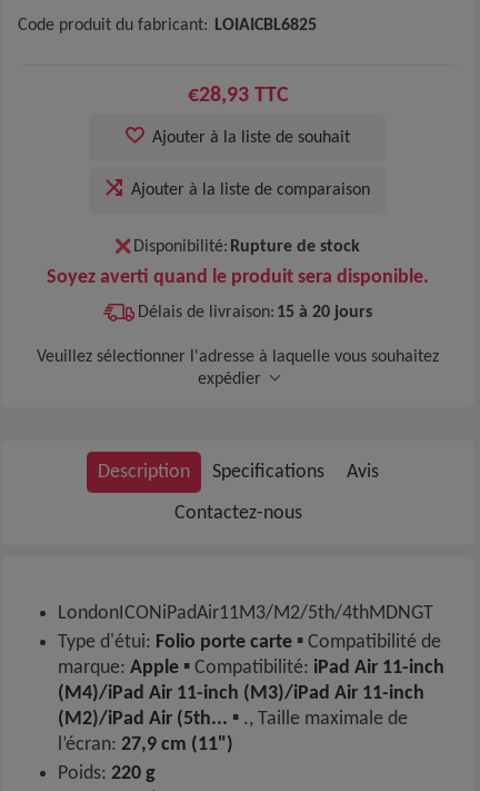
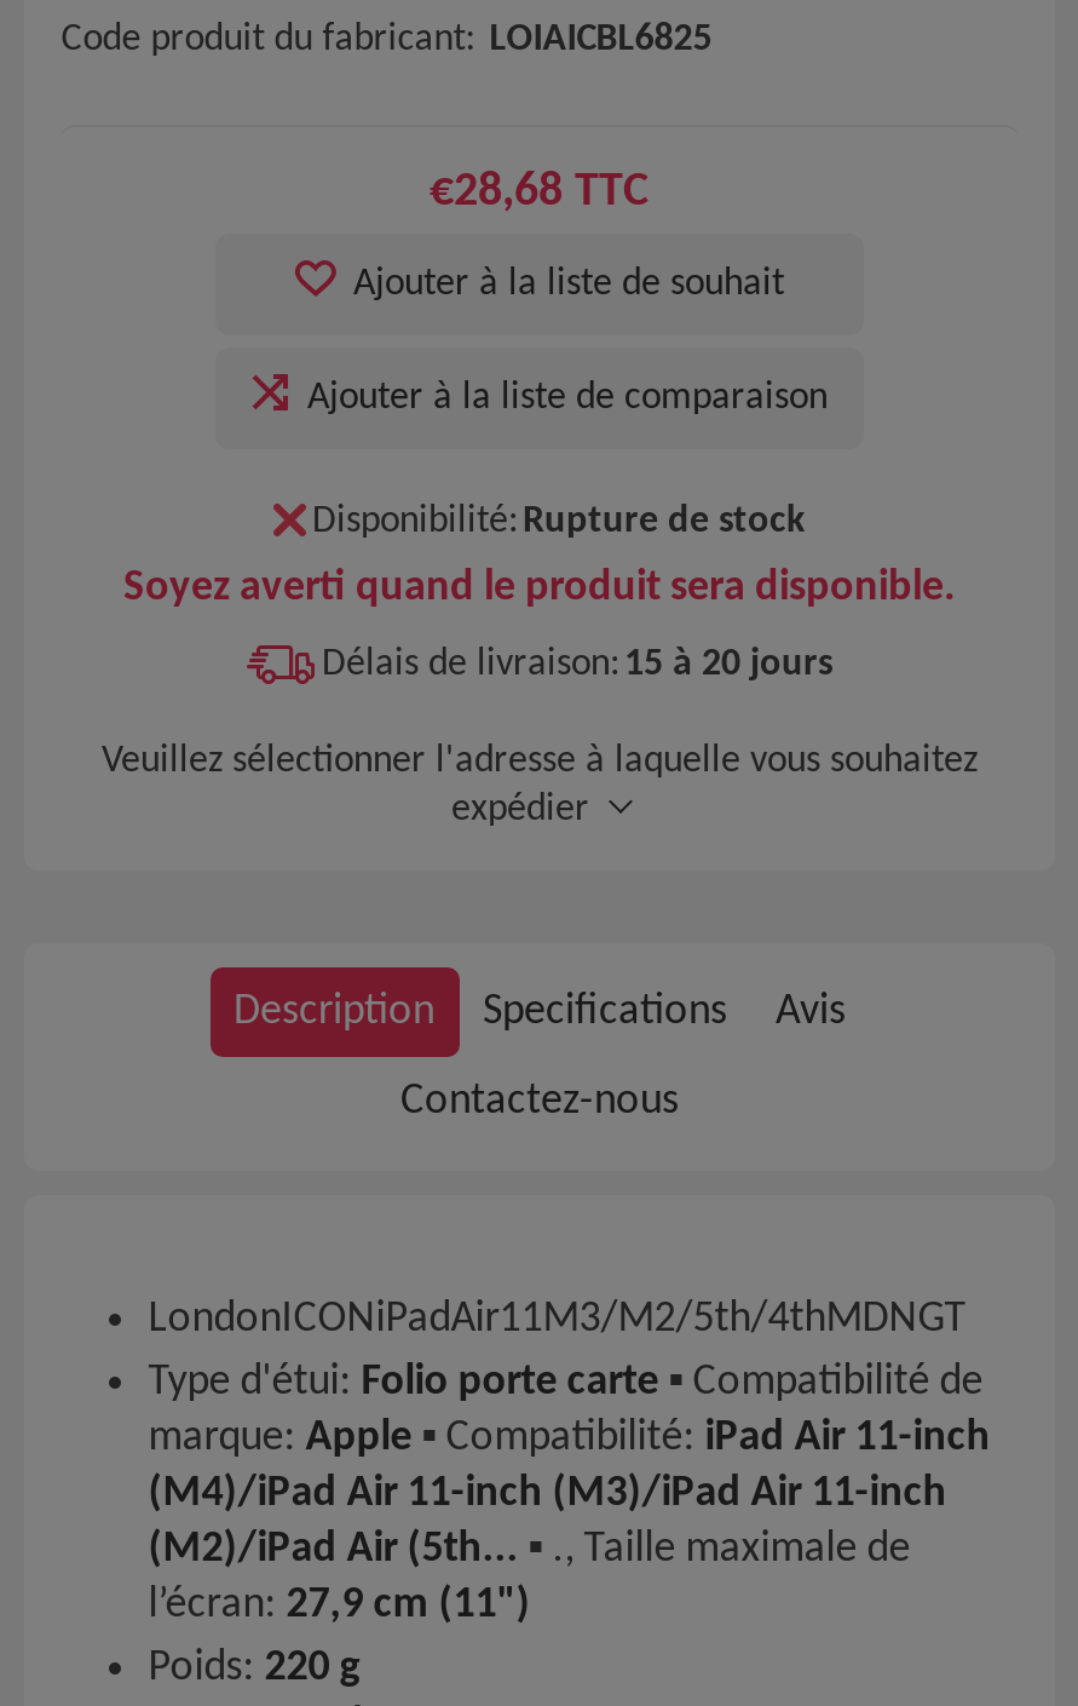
[187,84,288,107] €28,93 TTC -> [430,168,650,216] €28,68 TTC

